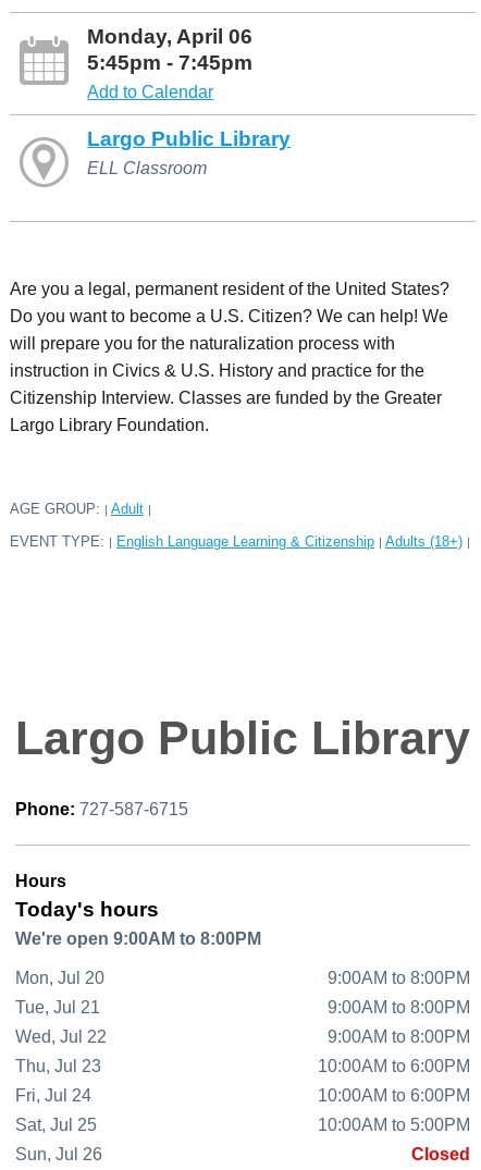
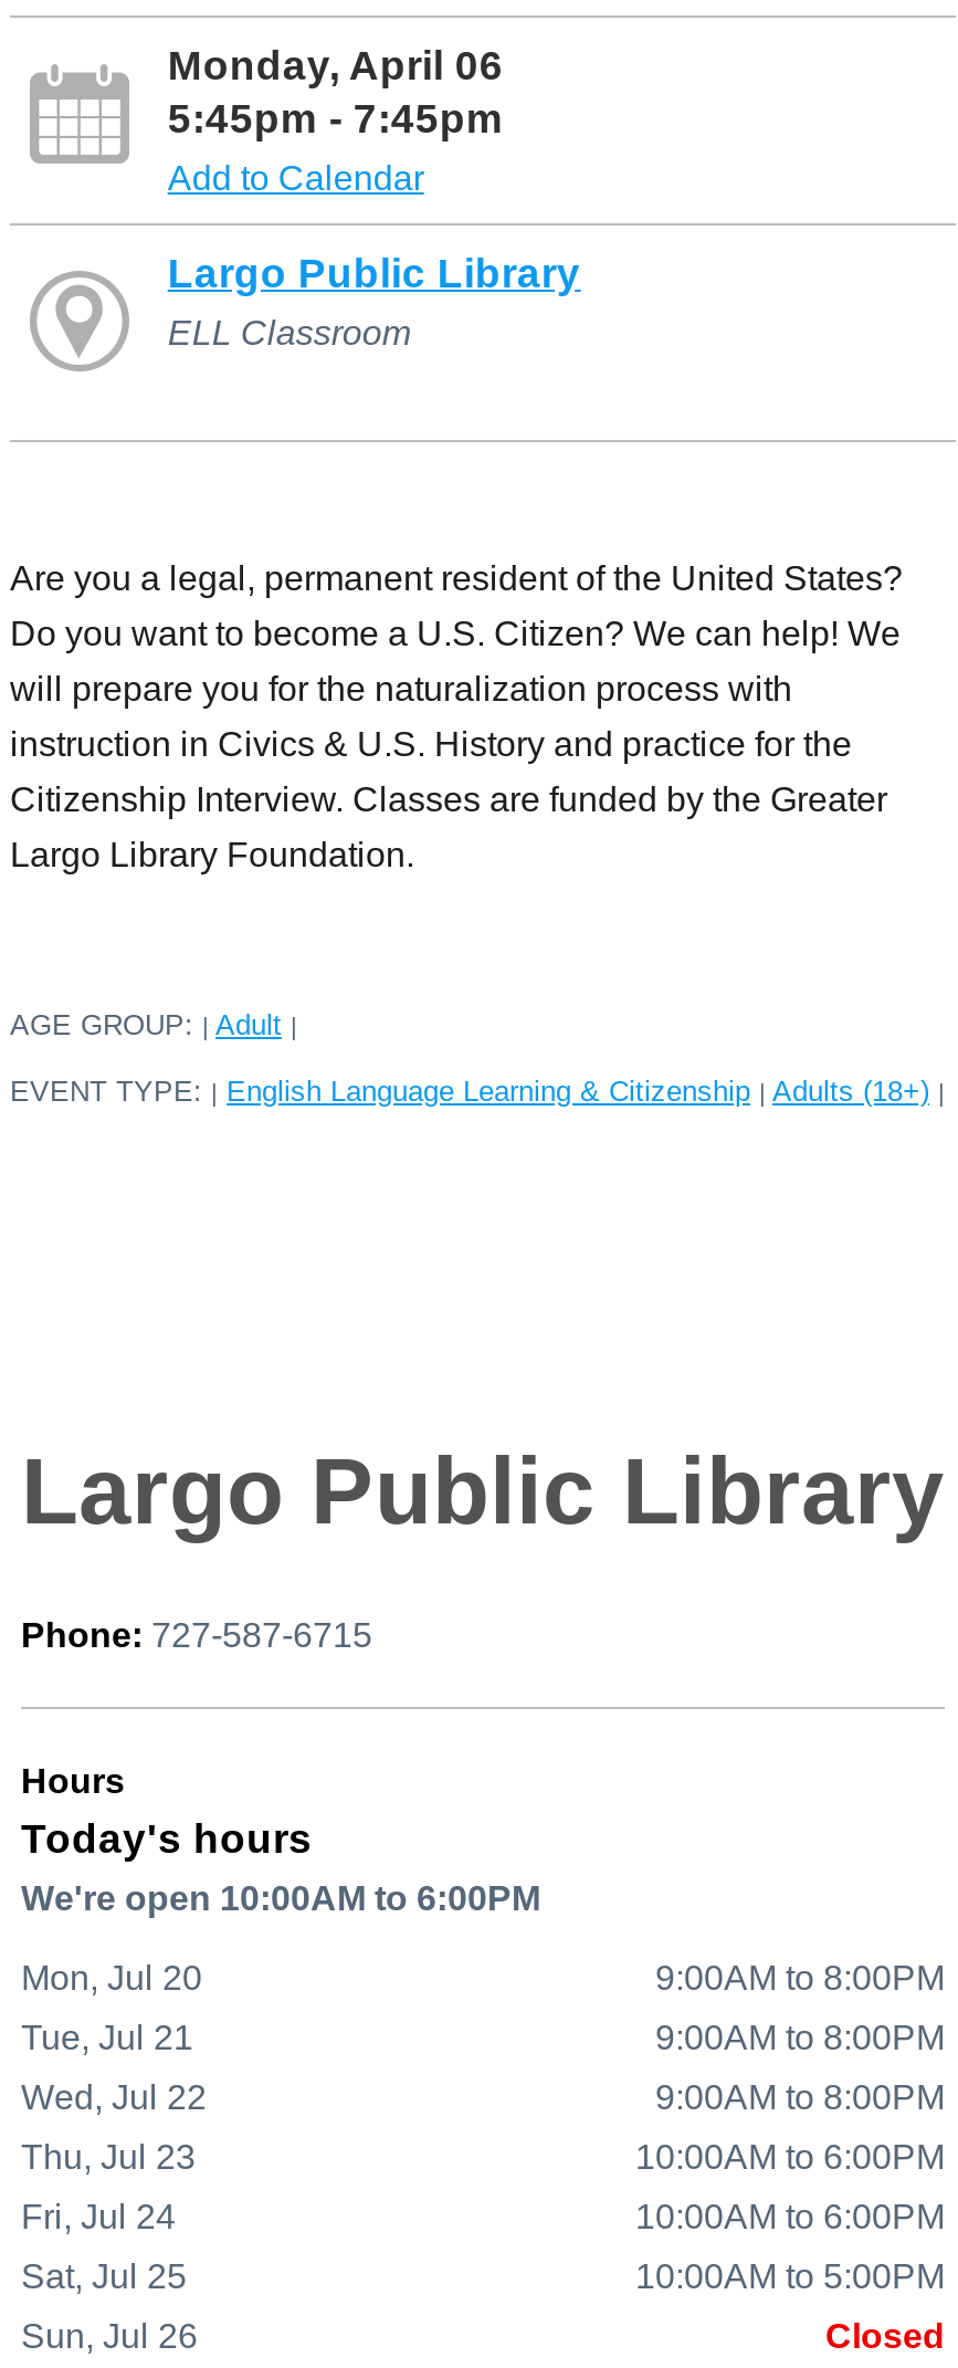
[15,930,261,948] We're open 9:00AM to 8:00PM -> [21,1880,540,1918] We're open 10:00AM to 6:00PM

